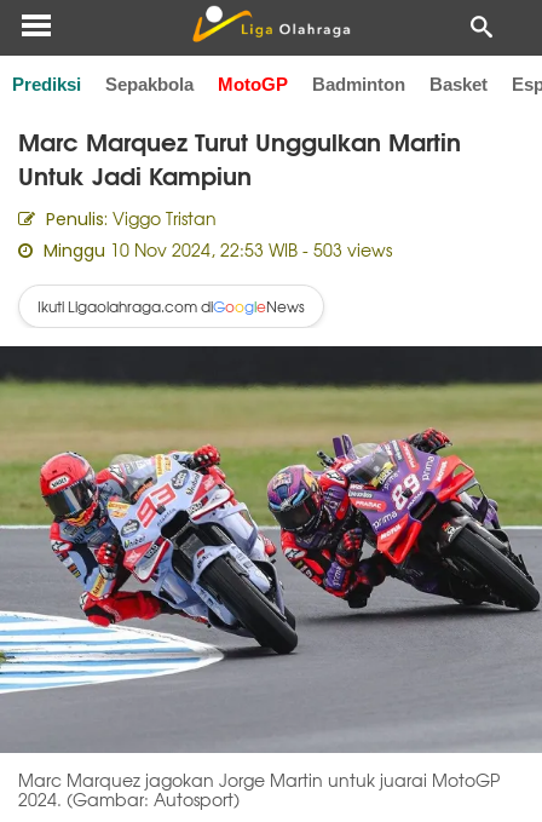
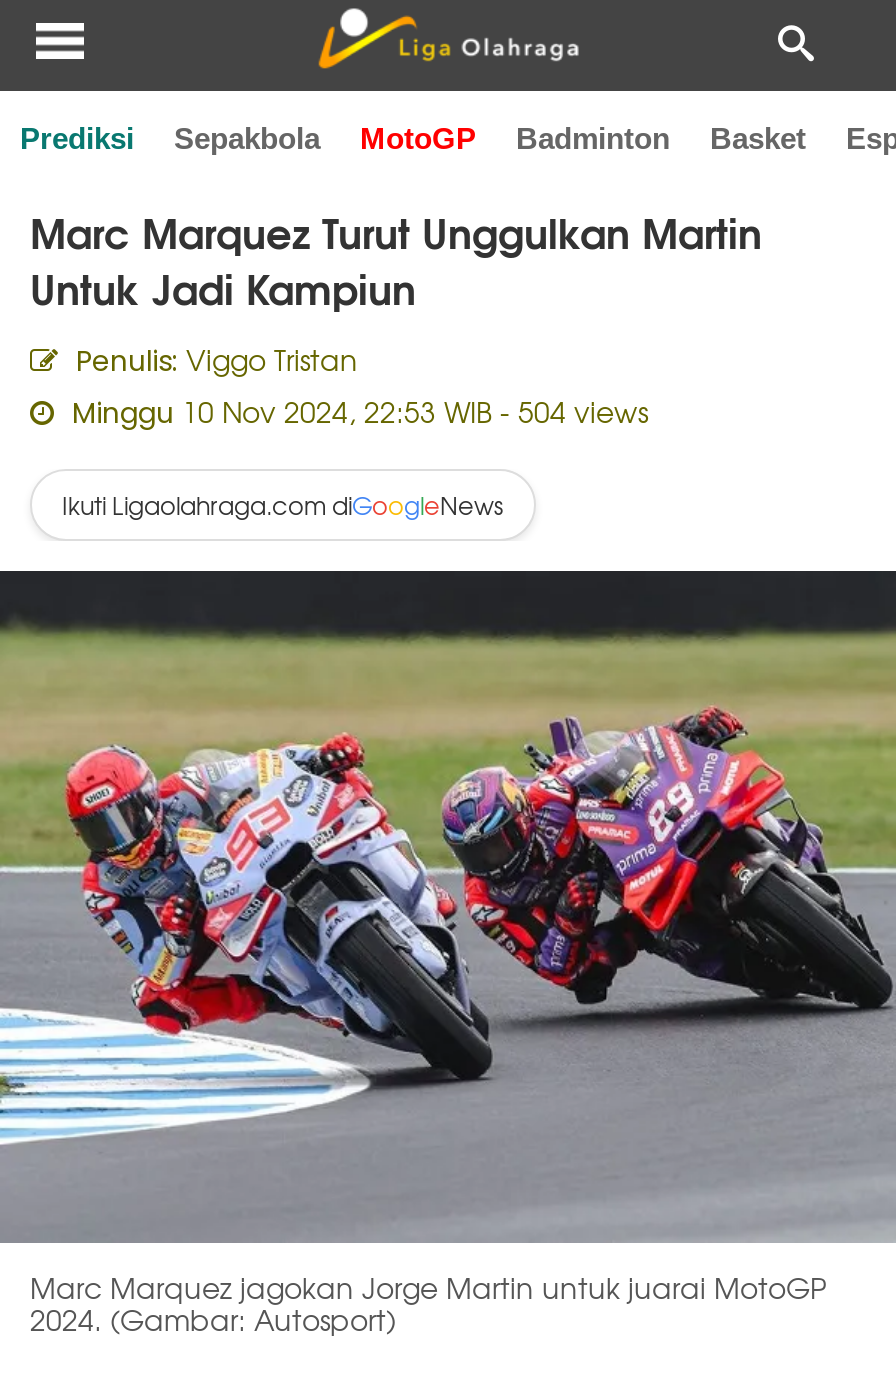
[39,237,392,261] Minggu 10 Nov 2024, 22:53 WIB - 503 views -> [64,391,648,431] Minggu 10 Nov 2024, 22:53 WIB - 504 views

